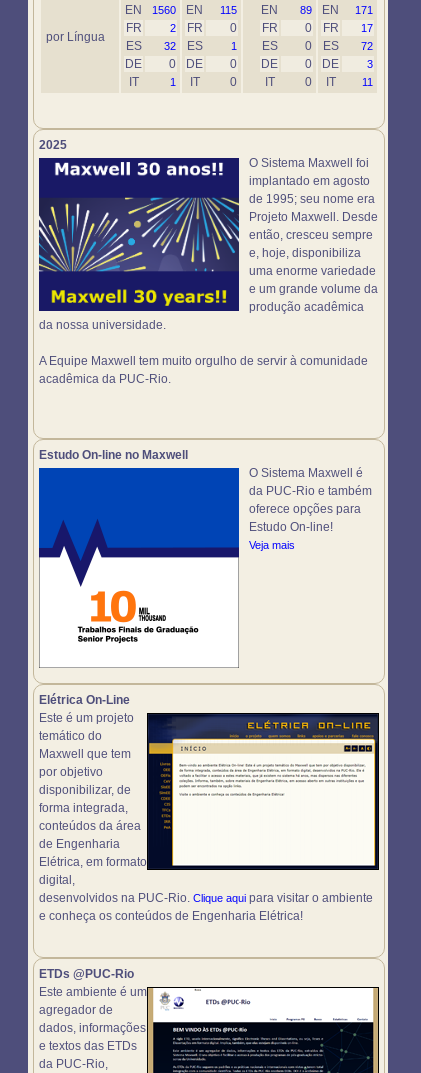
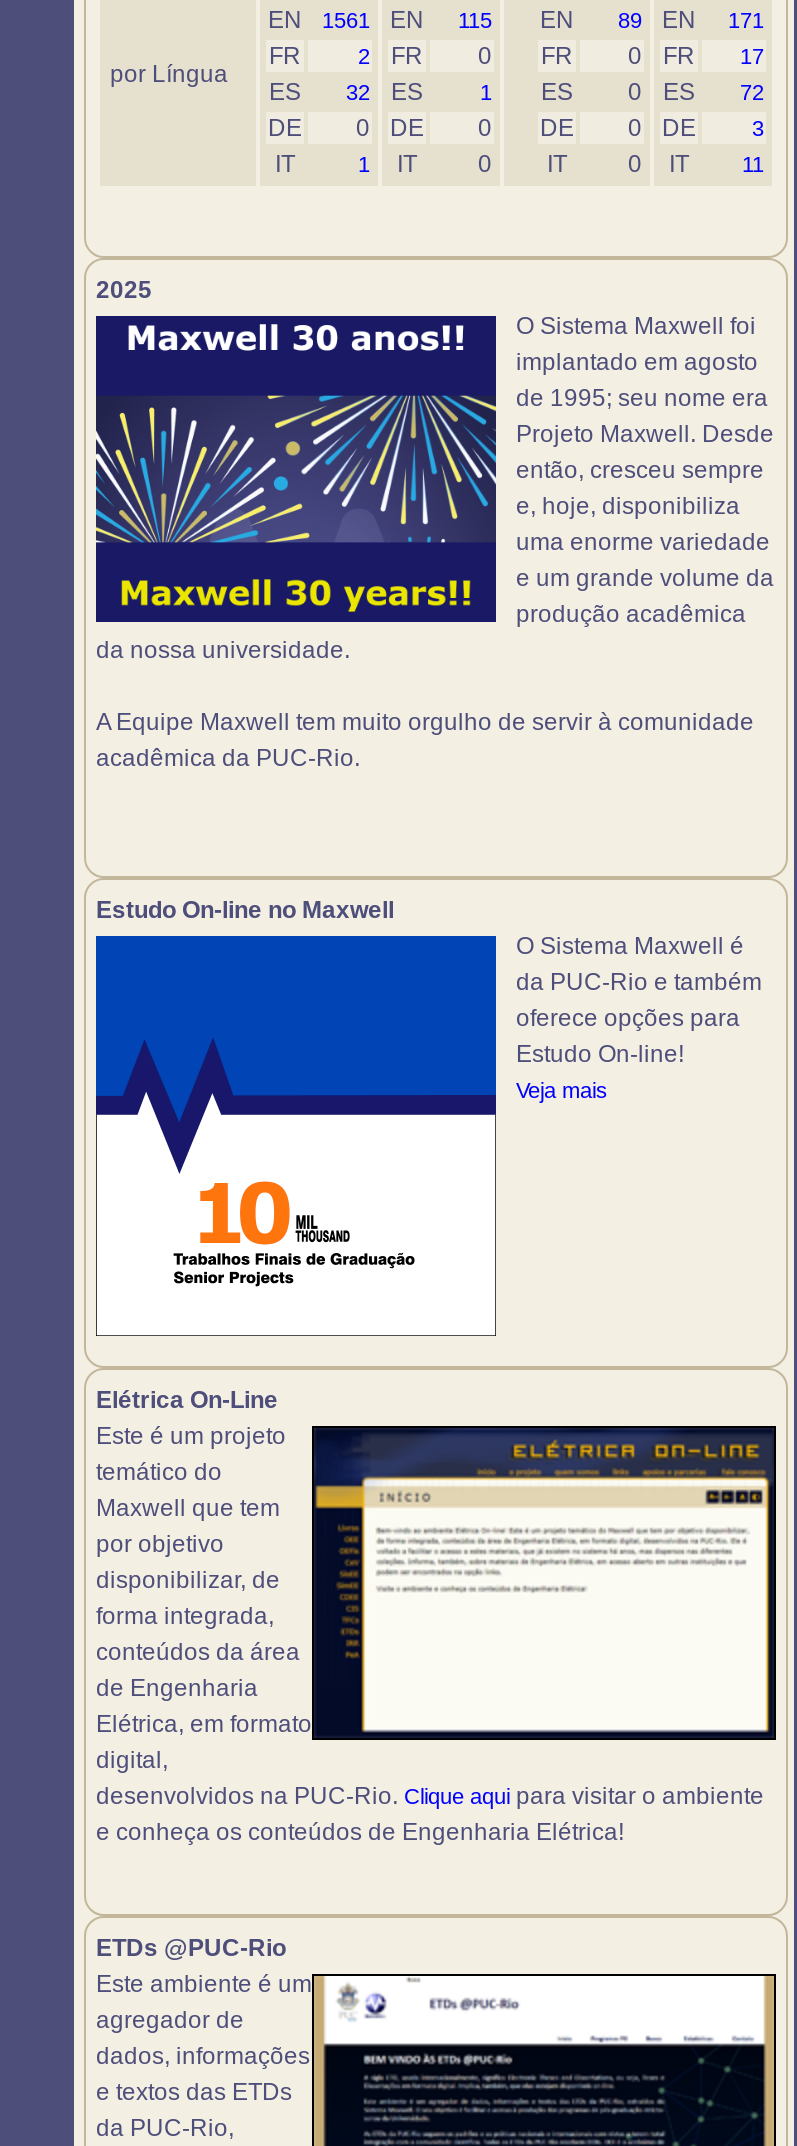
[125,3,373,17] EN 1560 EN 115 EN 89 EN 171 -> [268,6,764,34] EN 1561 EN 115 EN 89 EN 171

